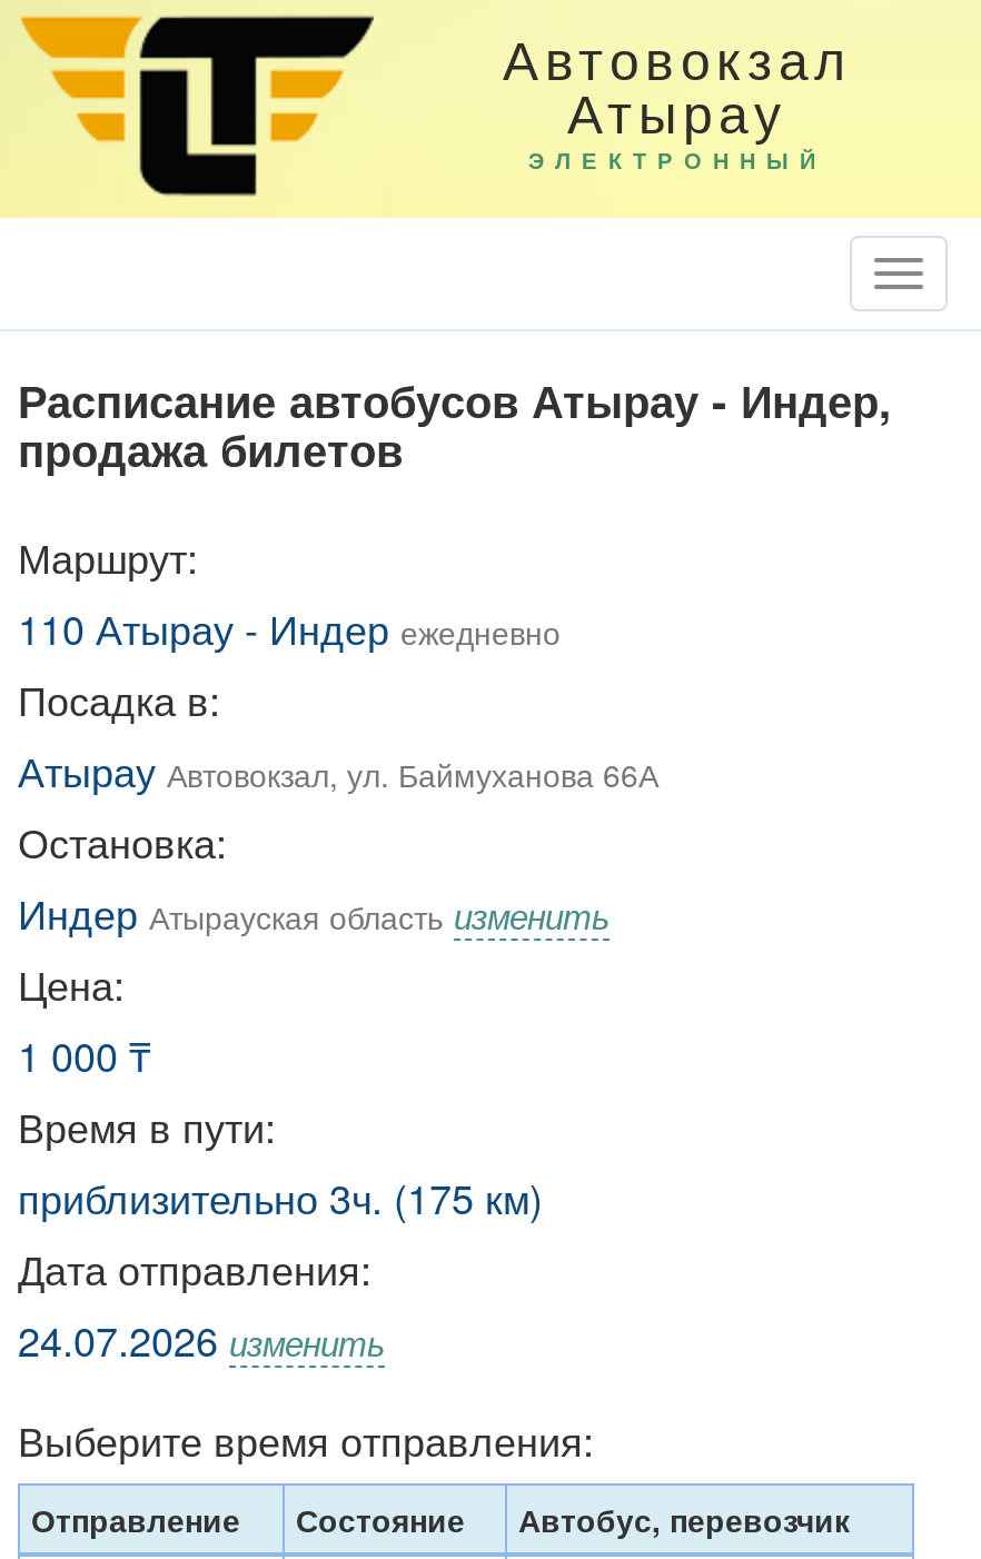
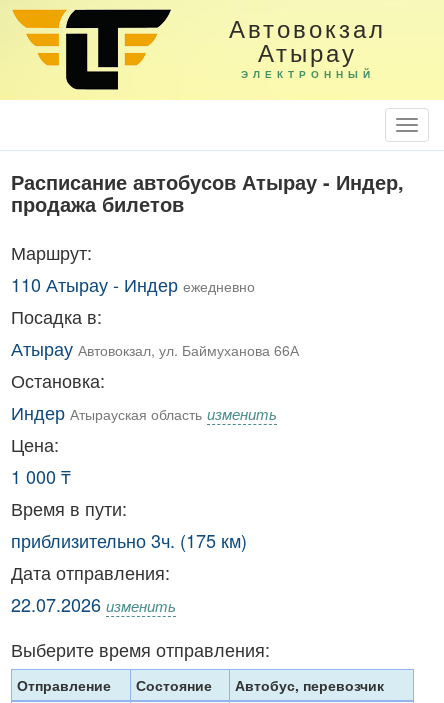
[18,1310,385,1368] 24.07.2026 изменить -> [11,591,176,617] 22.07.2026 изменить

